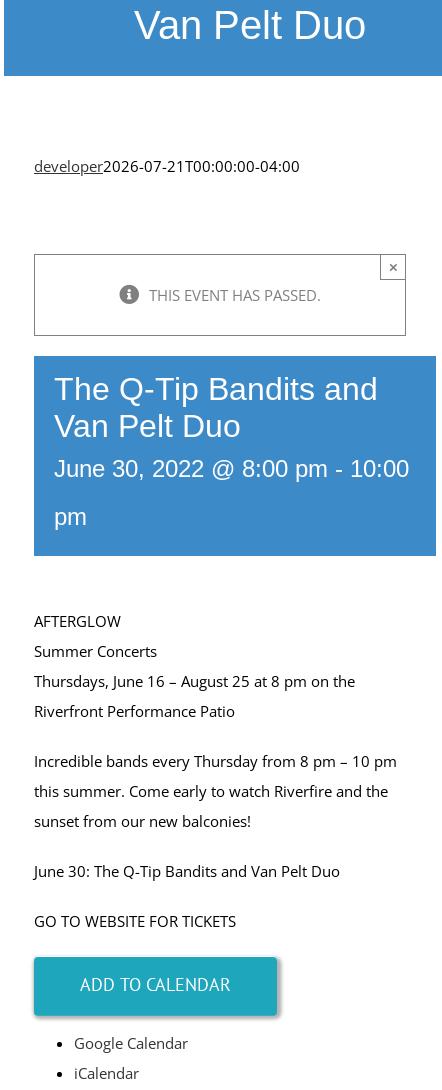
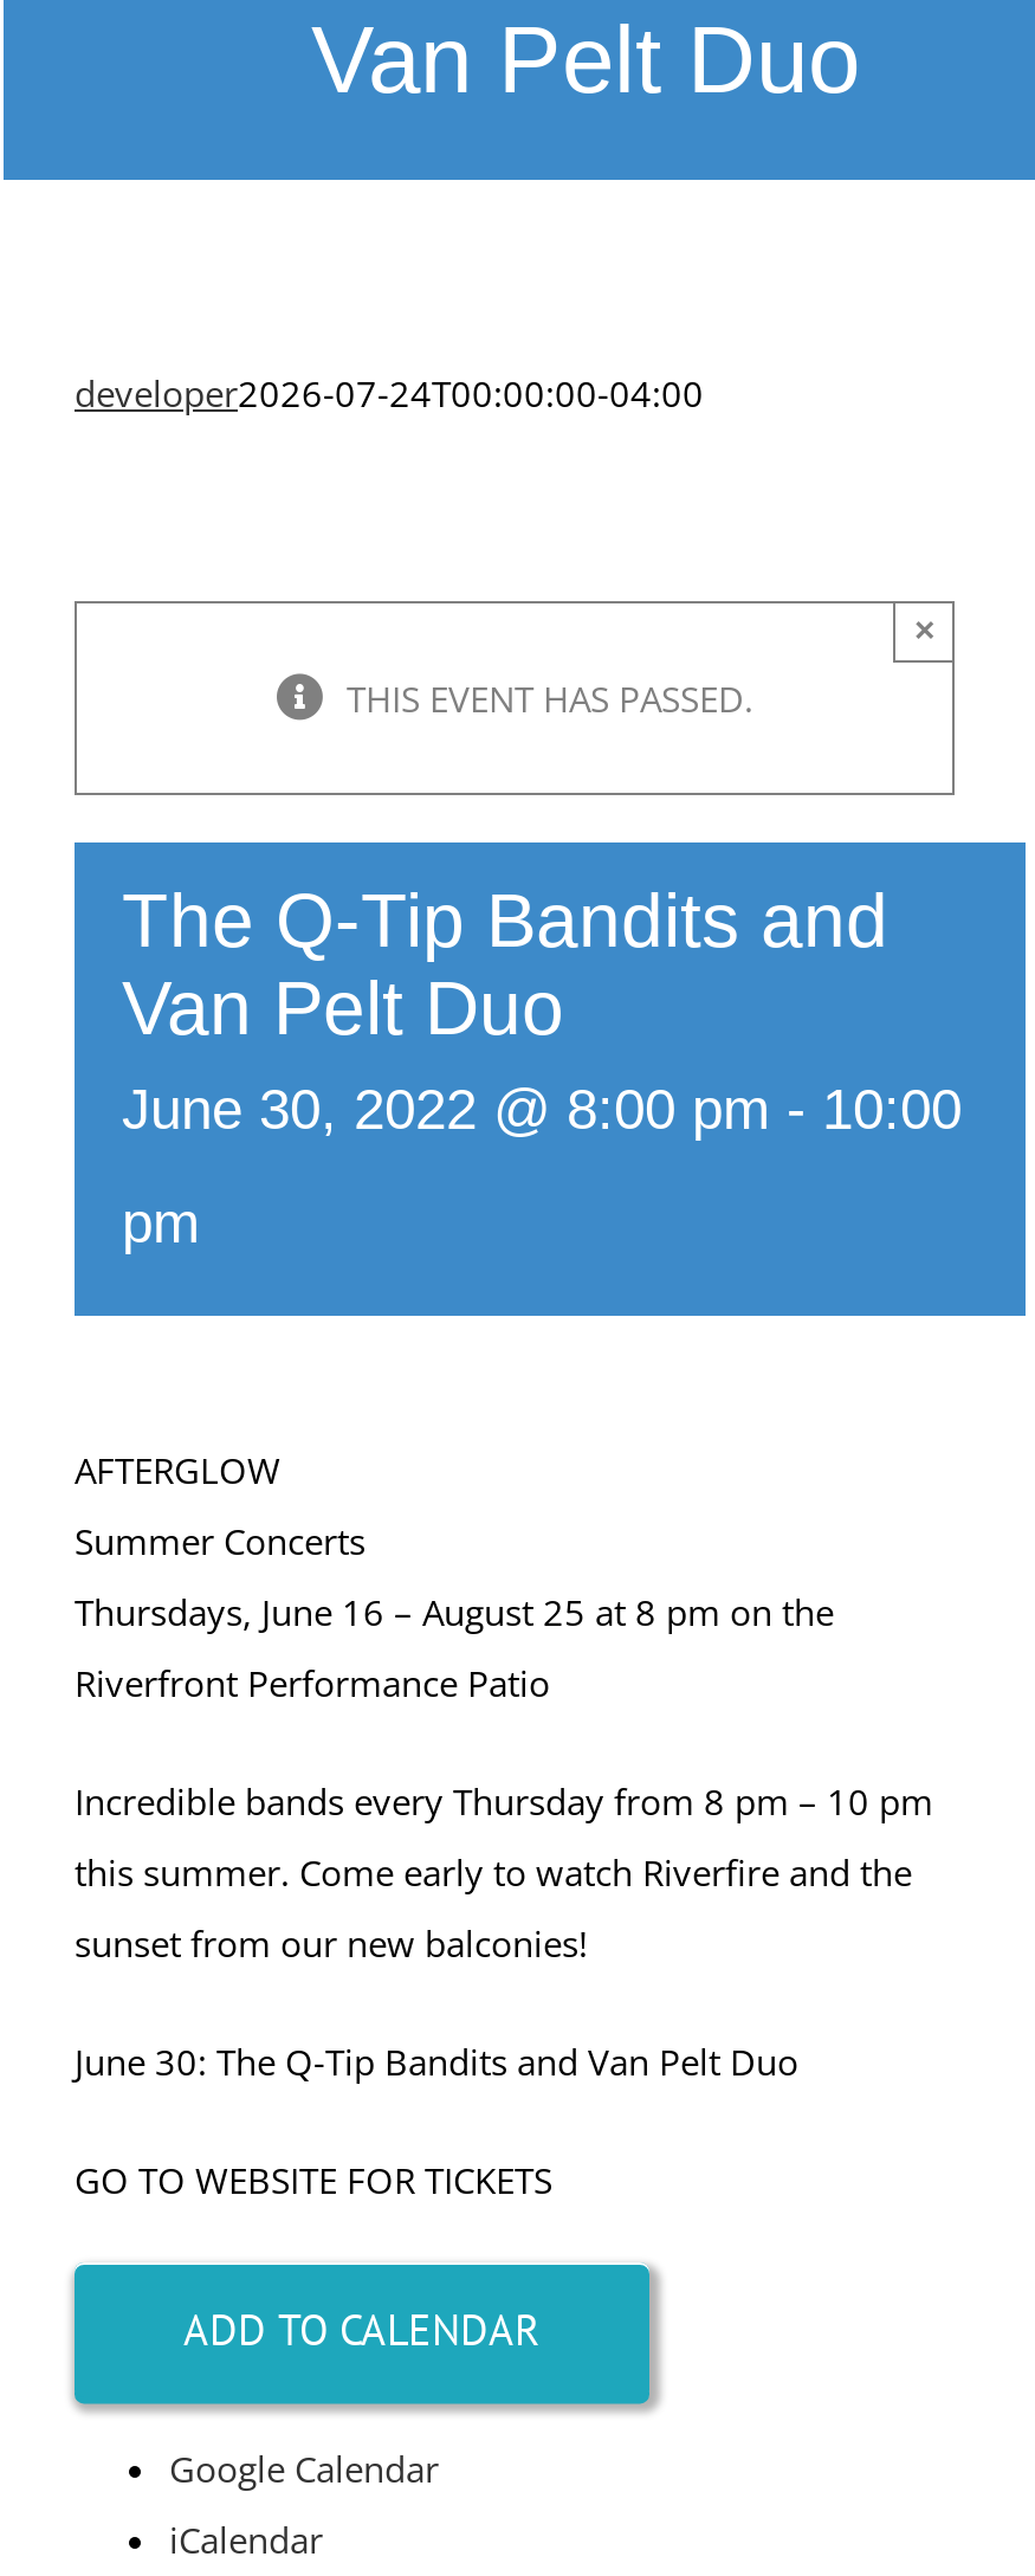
[34,156,300,176] developer2026-07-21T00:00:00-04:00 -> [75,369,704,417] developer2026-07-24T00:00:00-04:00

